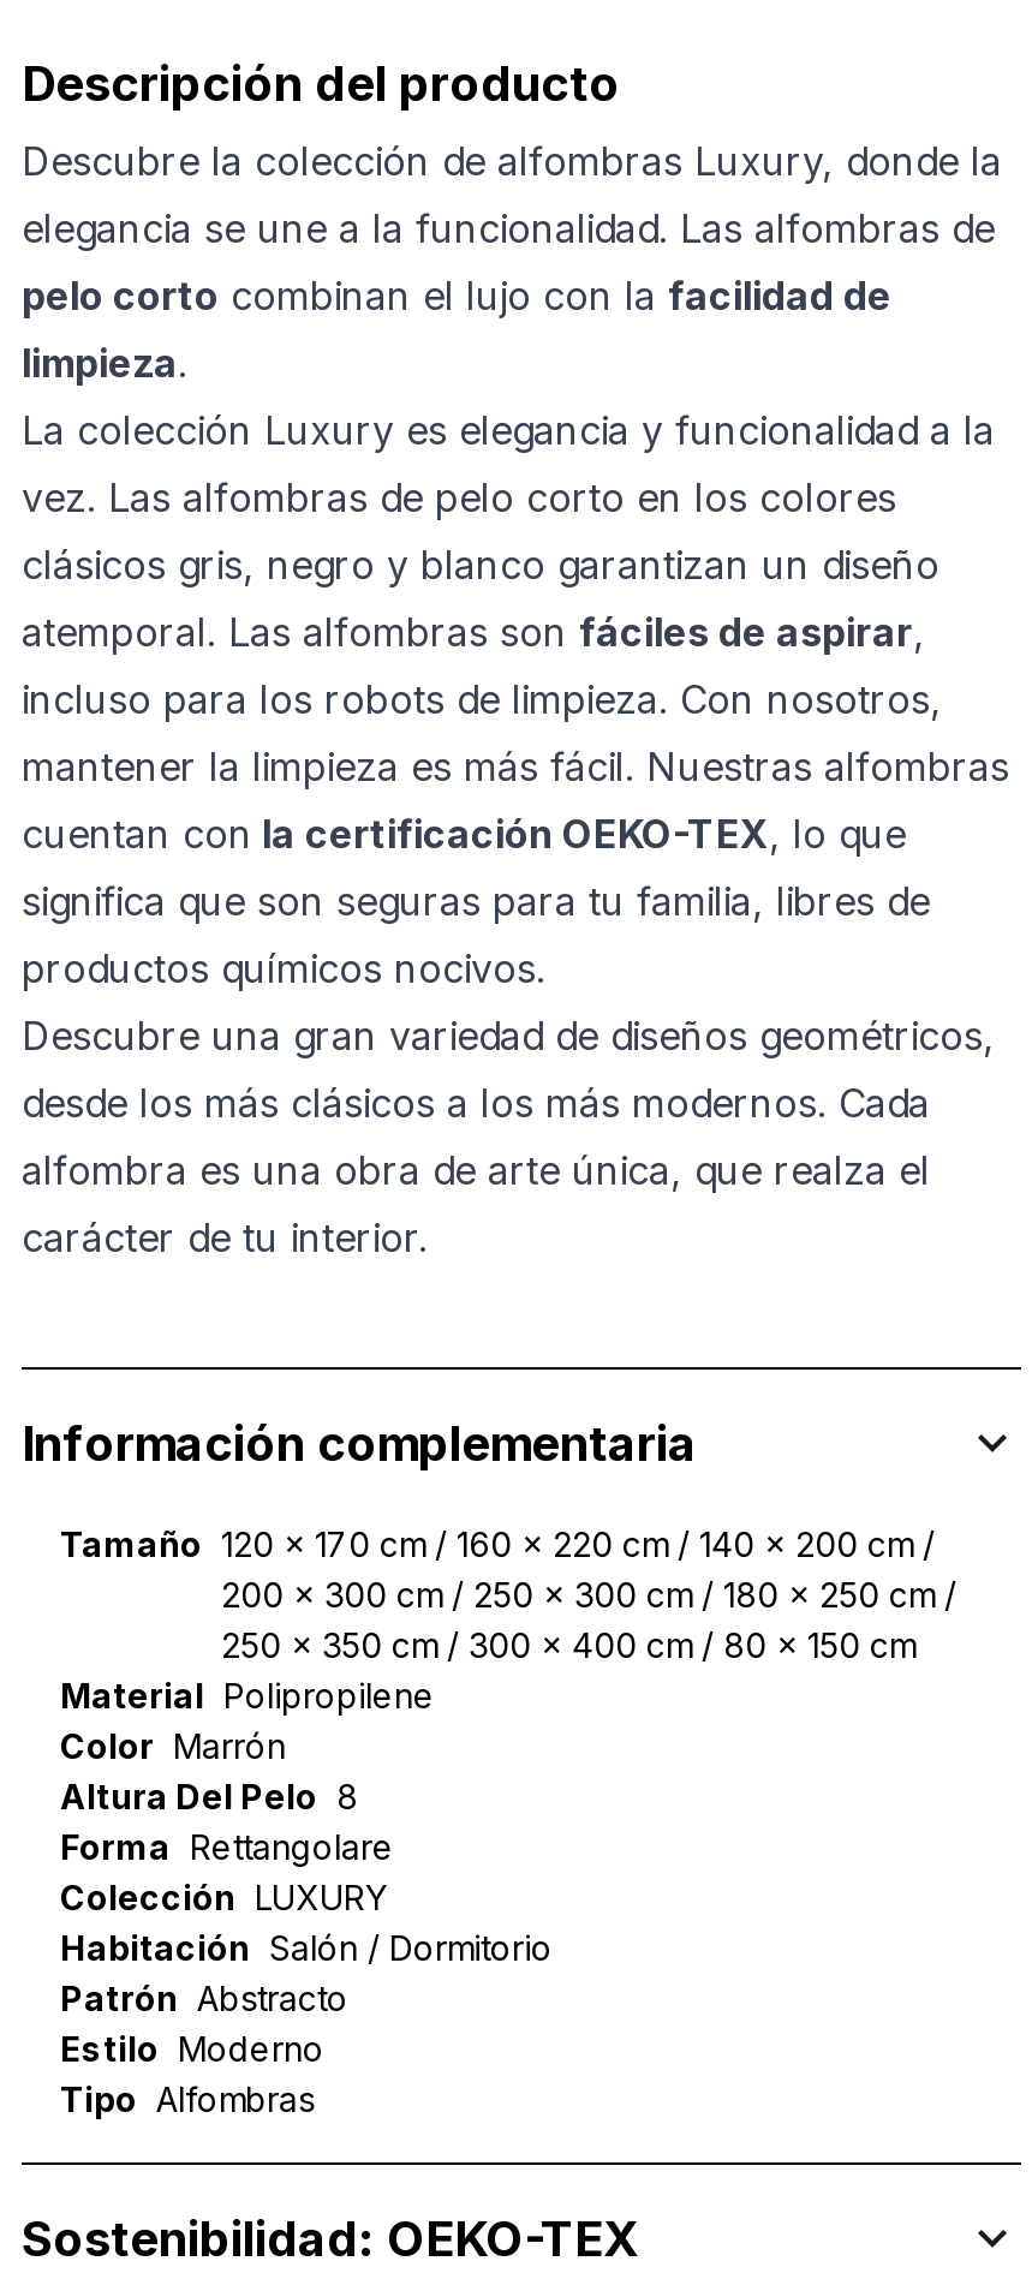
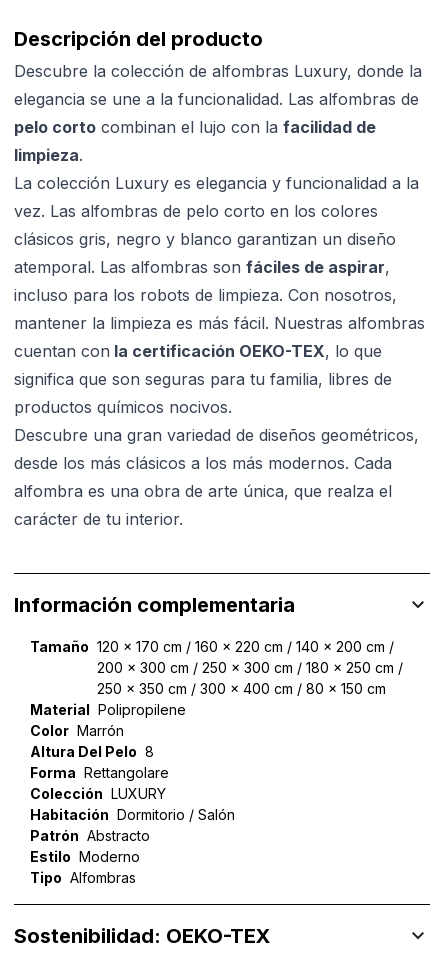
[60,1927,553,1968] Habitación Salón / Dormitorio -> [30,806,235,823] Habitación Dormitorio / Salón

